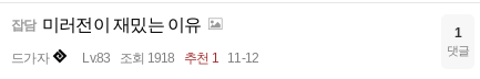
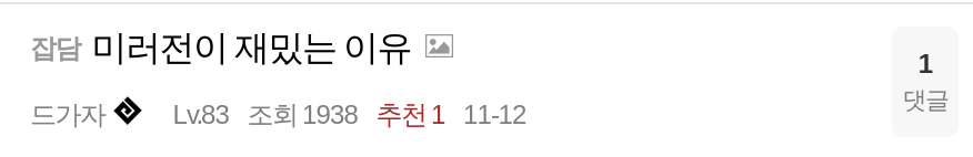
[82,50,259,66] Lv.83 조회 1918 추천 1 11-12 -> [173,100,526,130] Lv.83 조회 1938 추천 1 11-12

